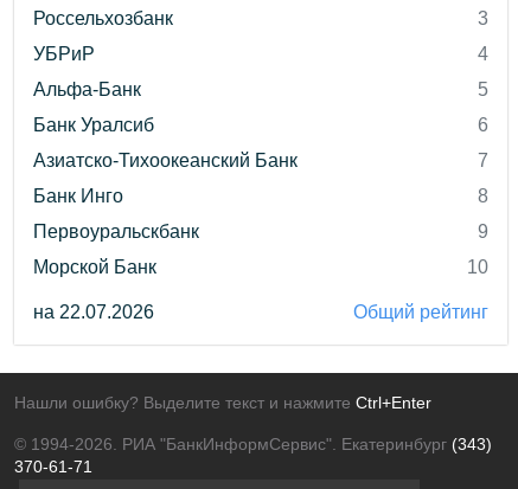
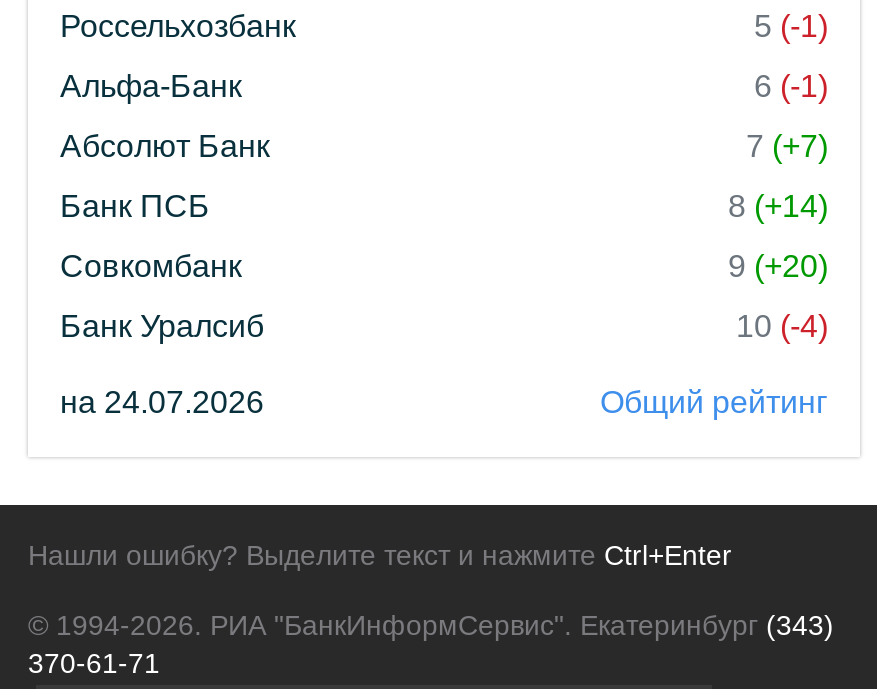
[33,8,488,64] 3 | УБРиР | 4 -> [754,9,828,43] 5 (-1)
[478,79,488,99] 5 -> [60,69,828,283] 6 (-1) | Абсолют Банк | 7 (+7) | Банк ПСБ | 8 (+14) | Совкомбанк | 9 (+20)
[33,115,488,322] 6 | Азиатско-Тихоокеанский Банк | 7 | Банк Инго | 8 | Первоуральскбанк | 9 | Морской Банк | 10 | на 22.07.2026 -> [60,309,828,419] 10 (-4) | на 24.07.2026
moved [33,115,154,135] -> [60,309,264,343]: Банк Уралсиб

